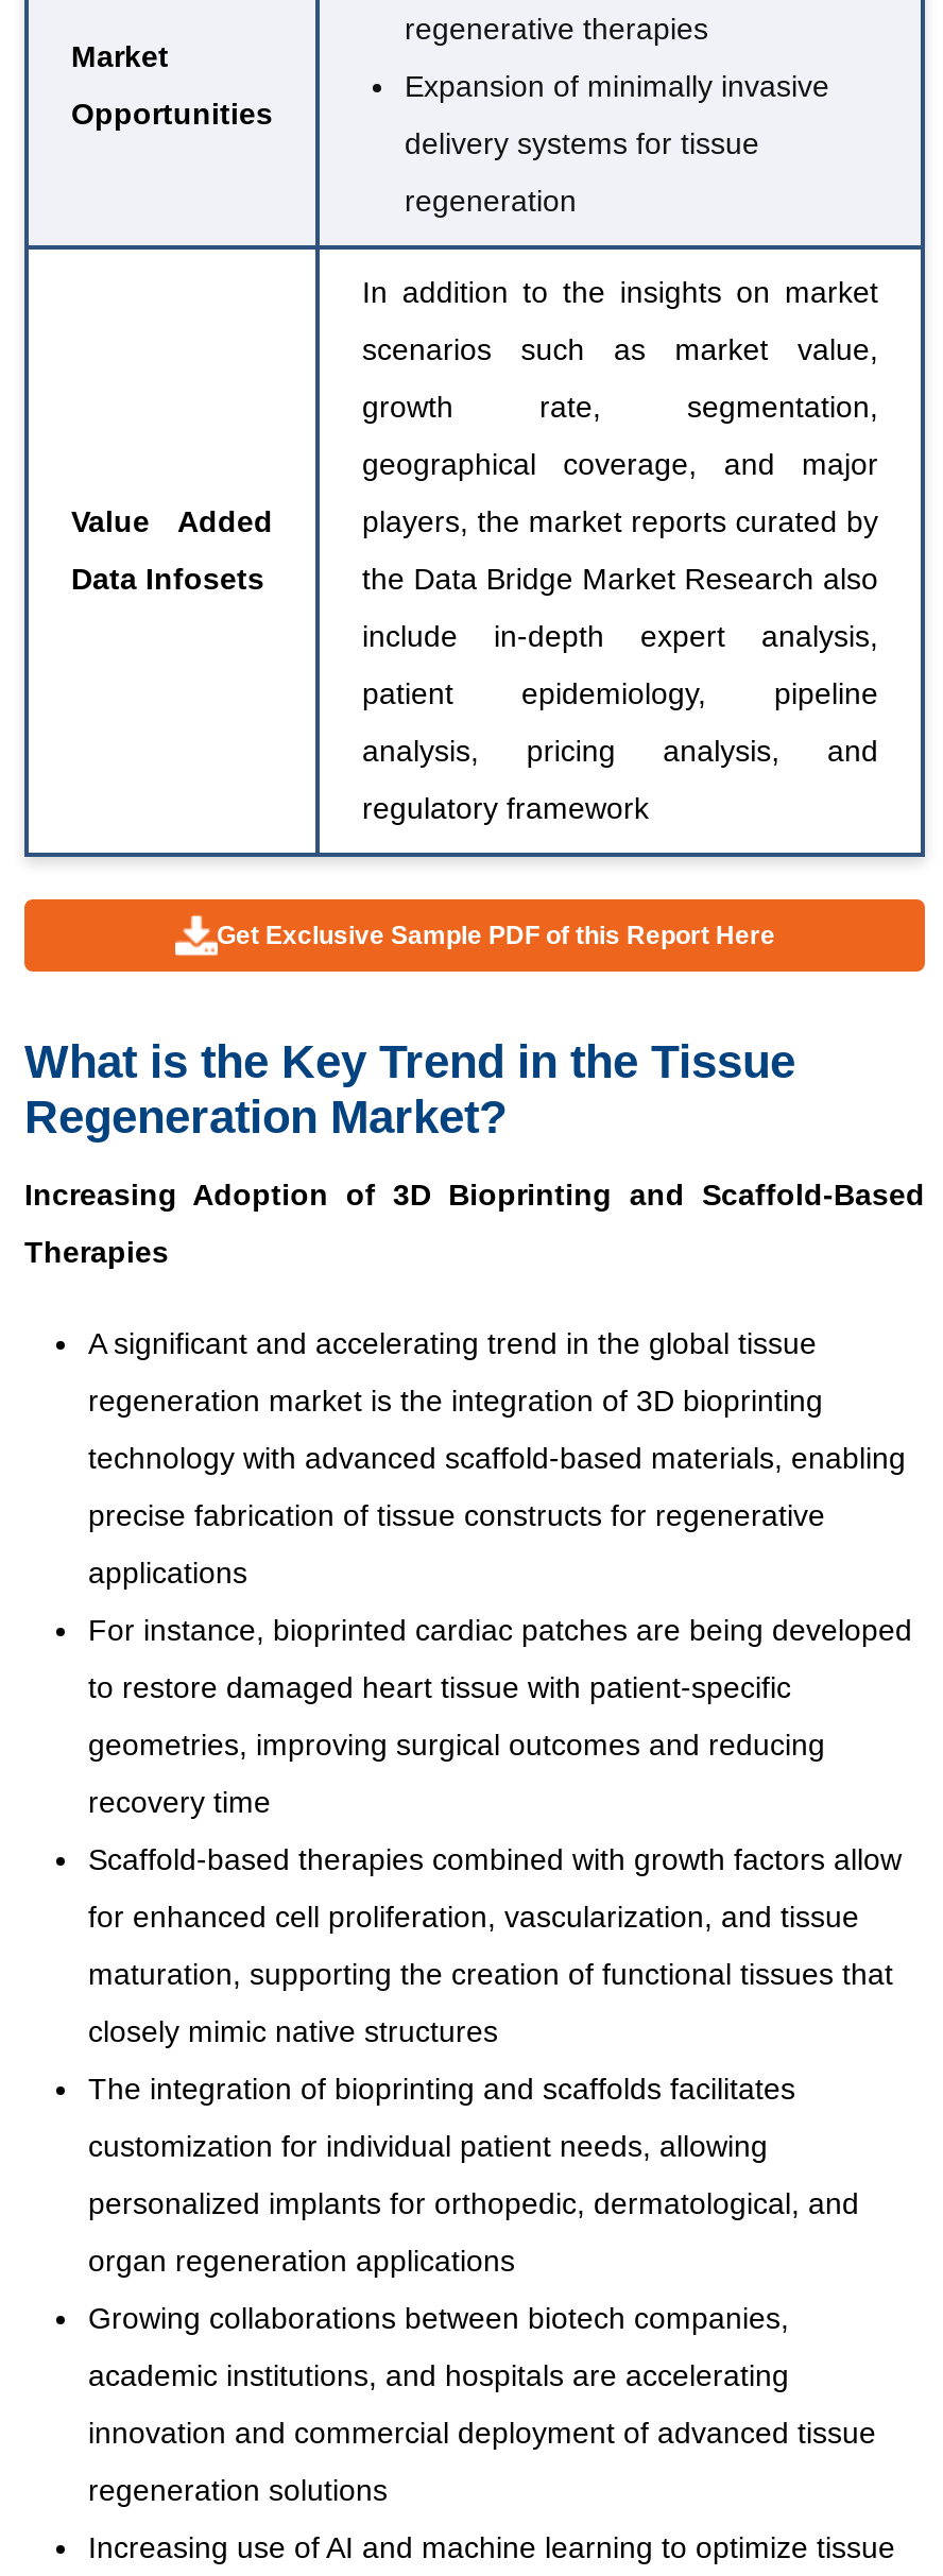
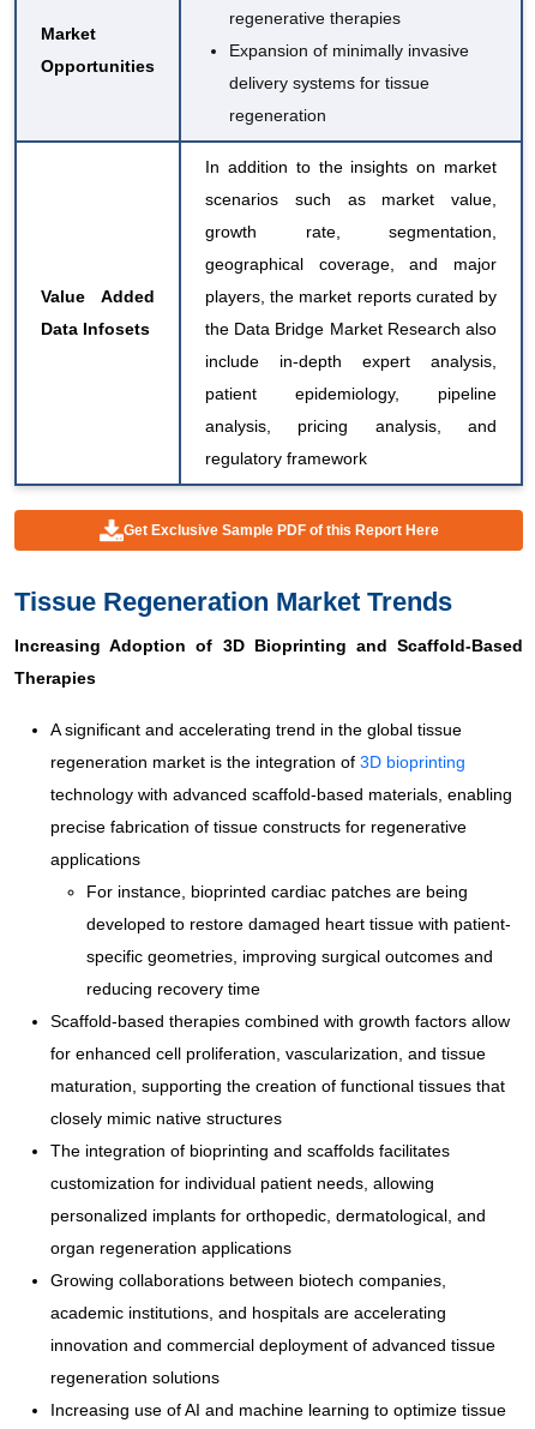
[24,1035,795,1143] What is the Key Trend in the Tissue | Regeneration Market? -> [14,586,452,616] Tissue Regeneration Market Trends

